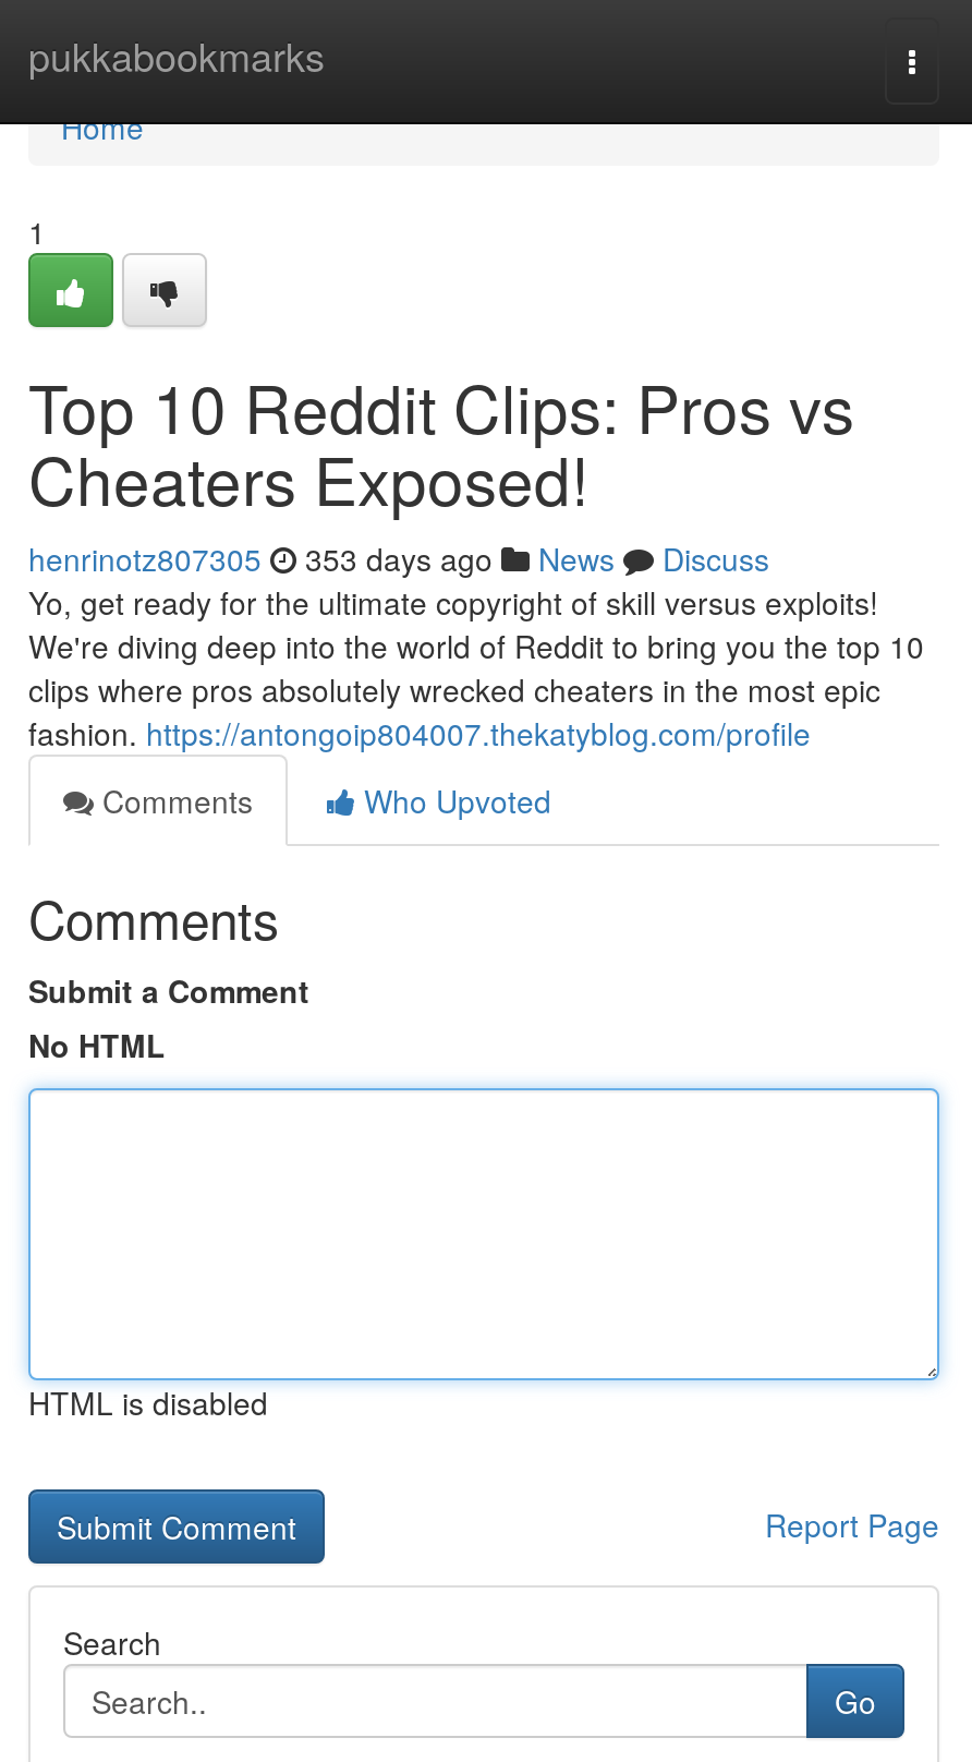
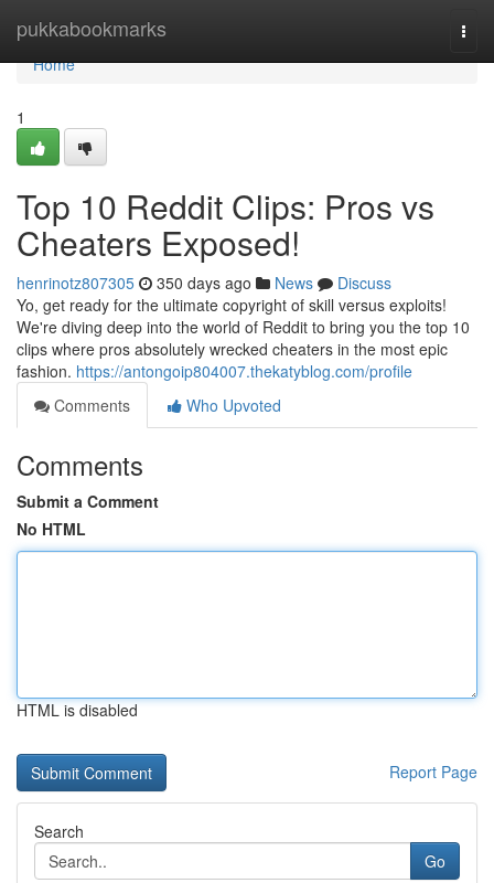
[28,536,769,580] henrinotz807305 353 days ago News Discuss -> [17,272,391,294] henrinotz807305 350 days ago News Discuss

